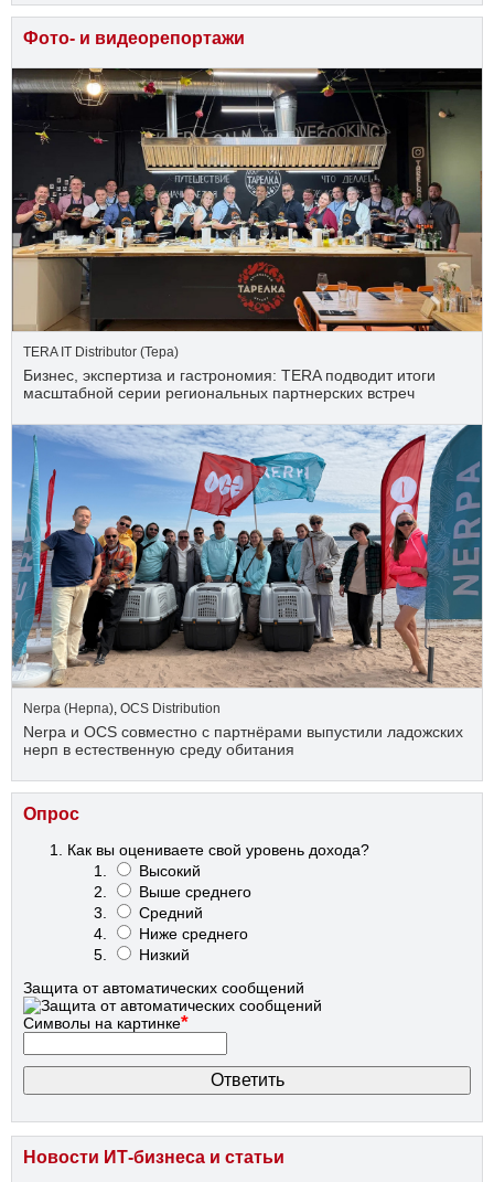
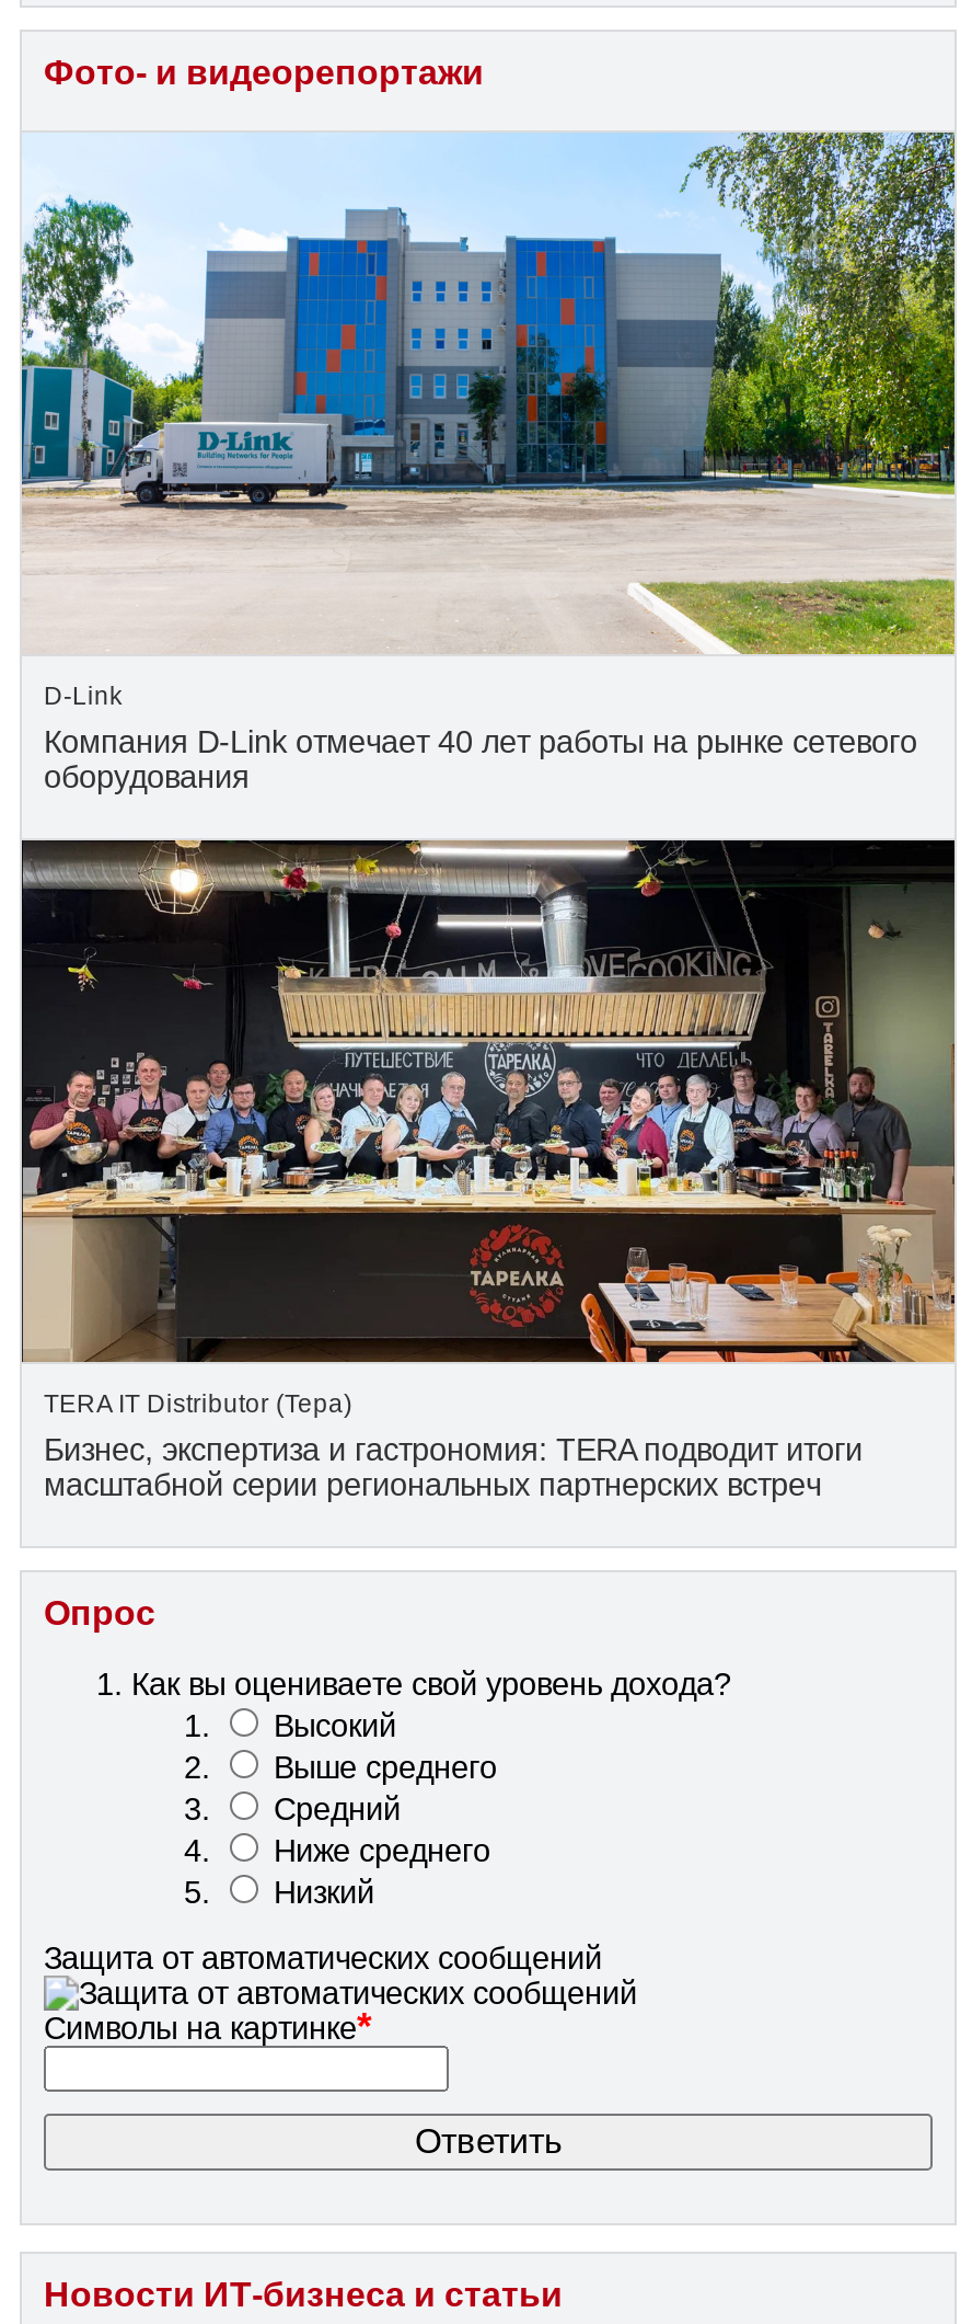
none -> [20,130,957,795] [image] | D-Link | Компания D-Link отмечает 40 лет работы на рынке сетевого | оборудования
moved [10,67,484,402] -> [18,838,959,1503]: [image] | TERA IT Distributor (Тера) | Бизнес, экспертиза и гастрономия: TERA подводит итоги | масштабной серии региональных партнерских встреч
[11,424,483,759] [image] | Nerpa (Нерпа), OCS Distribution | Nerpa и OCS совместно с партнёрами выпустили ладожских | нерп в естественную среду обитания -> none

